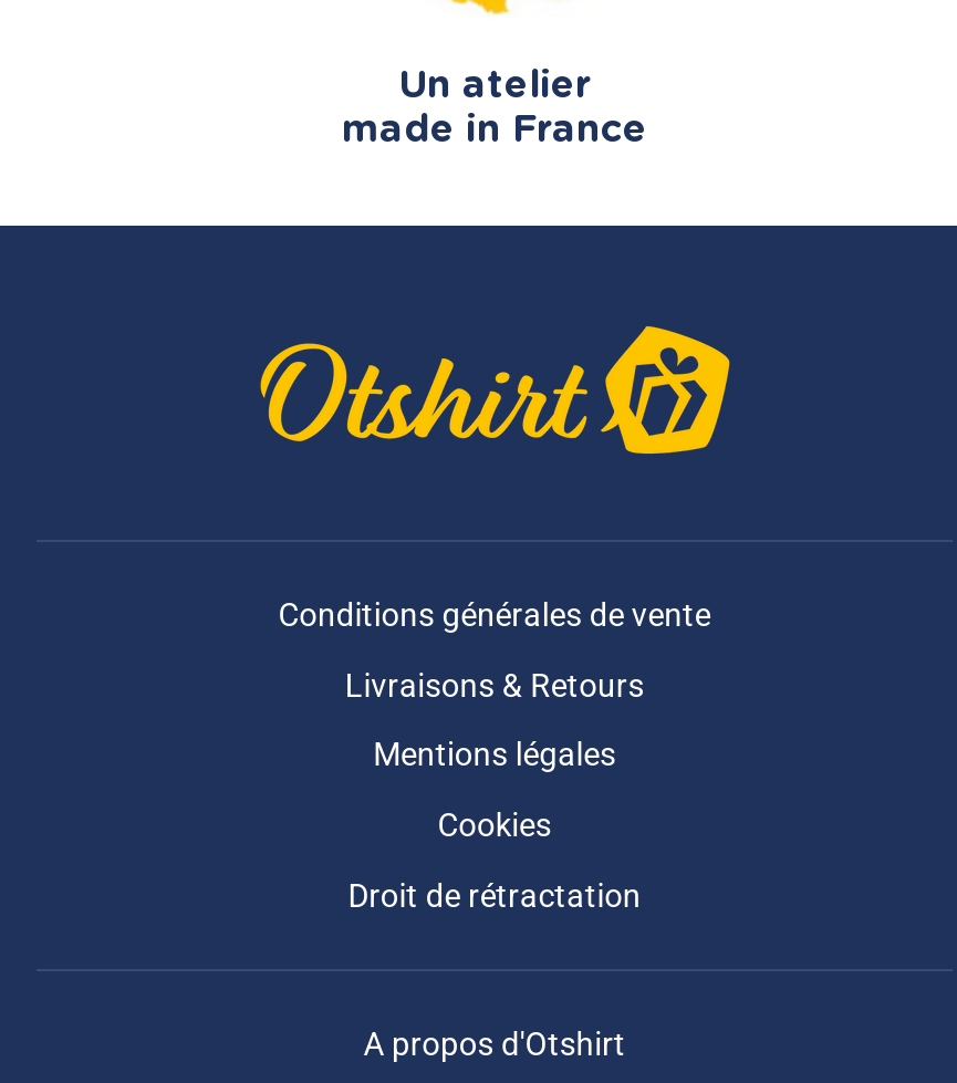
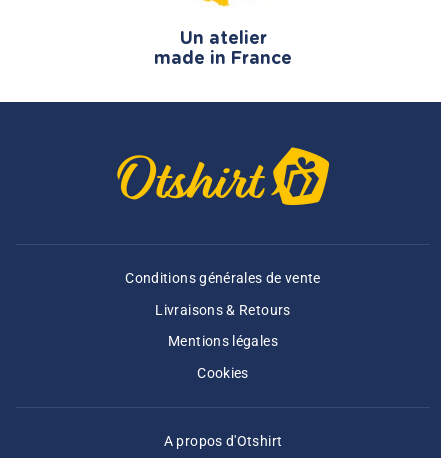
[348,877,641,915] Droit de rétractation -> none

